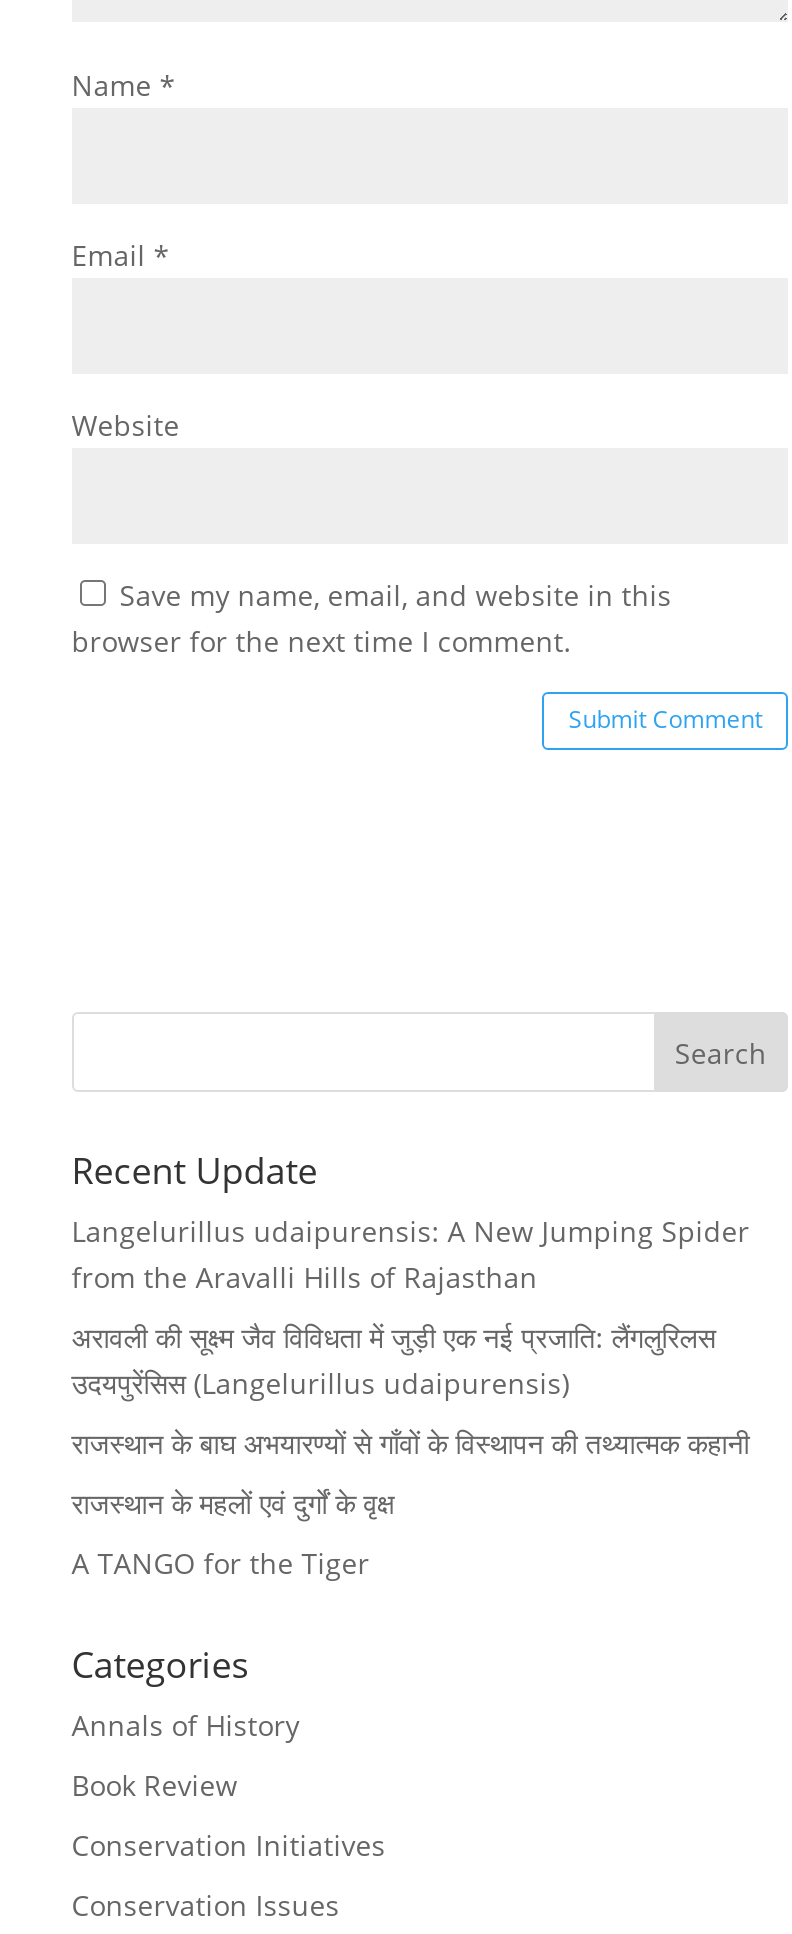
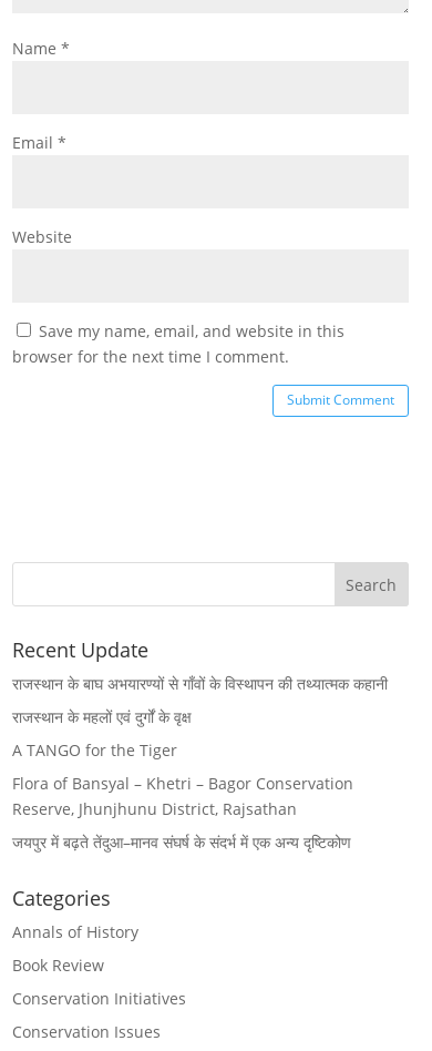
[72,1212,750,1402] Langelurillus udaipurensis: A New Jumping Spider | from the Aravalli Hills of Rajasthan | अरावली की सूक्ष्म जैव विविधता में जुड़ी एक नई प्रजाति: लैंगलुरिलस | उदयपुरेंसिस (Langelurillus udaipurensis) -> none
moved [72,1424,750,1582] -> [12,673,387,760]: राजस्थान के बाघ अभयारण्यों से गाँवों के विस्थापन की तथ्यात्मक कहानी | राजस्थान के महलों एवं दुर्गों के वृक्ष | A TANGO for the Tiger
none -> [12,773,353,852] Flora of Bansyal – Khetri – Bagor Conservation | Reserve, Jhunjhunu District, Rajsathan | जयपुर में बढ़ते तेंदुआ–मानव संघर्ष के संदर्भ में एक अन्य दृष्टिकोण

